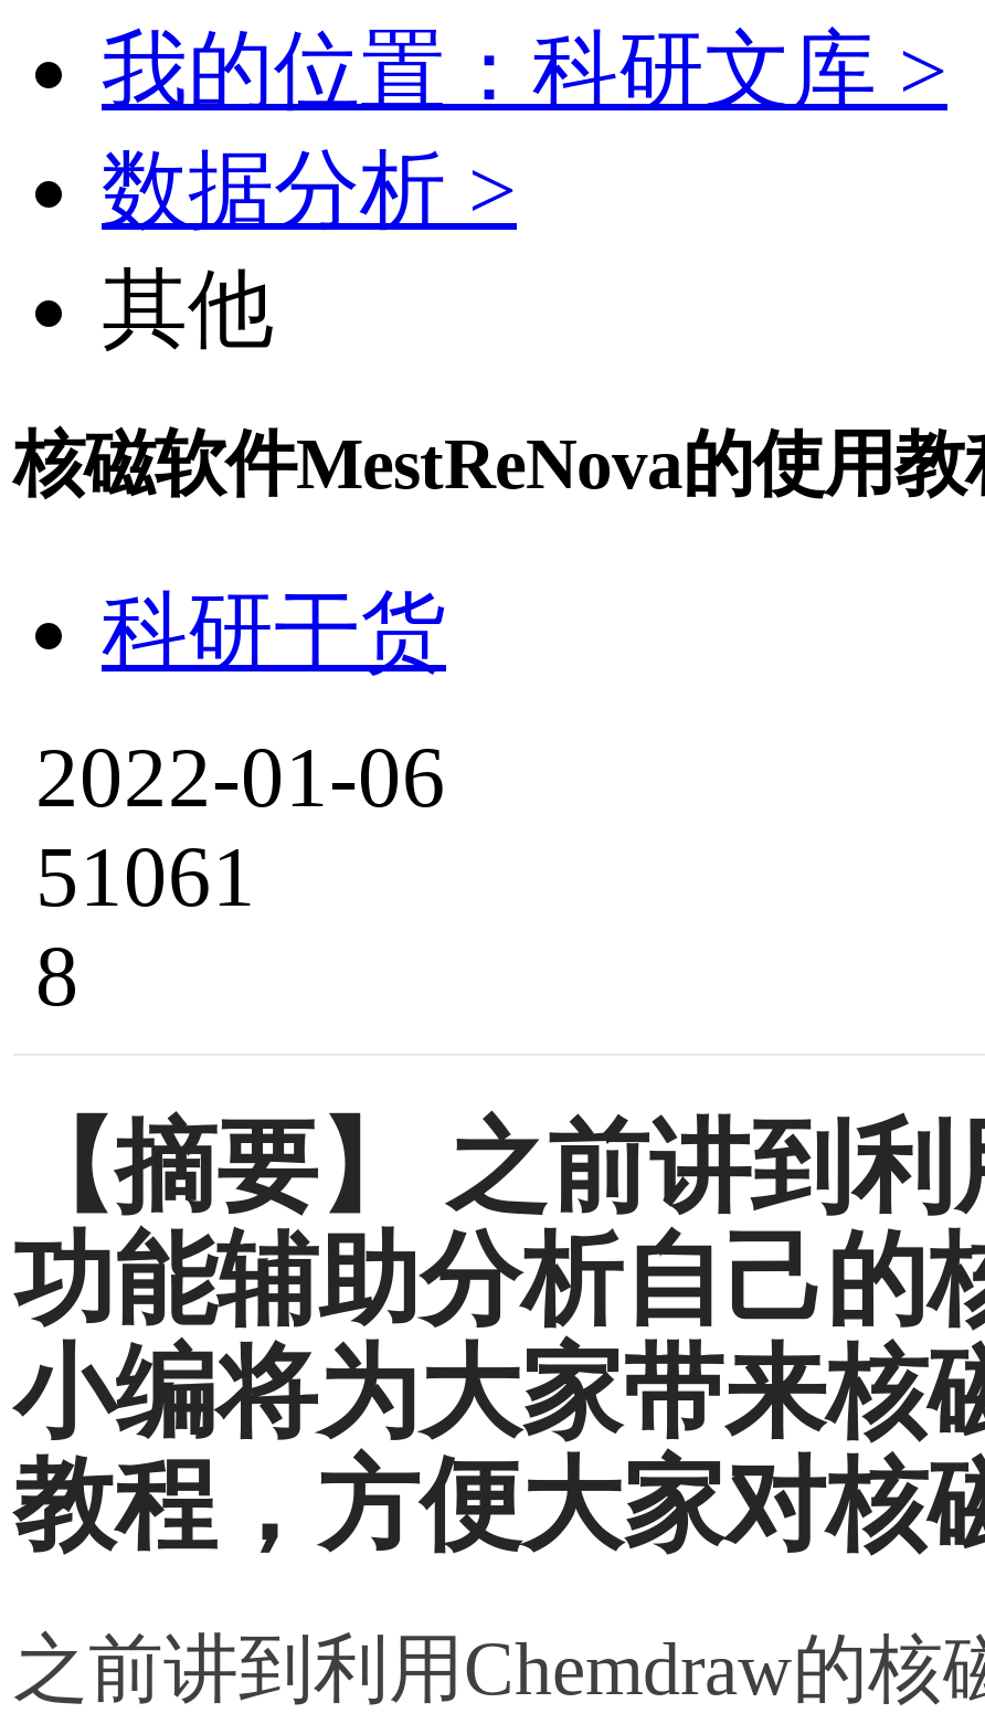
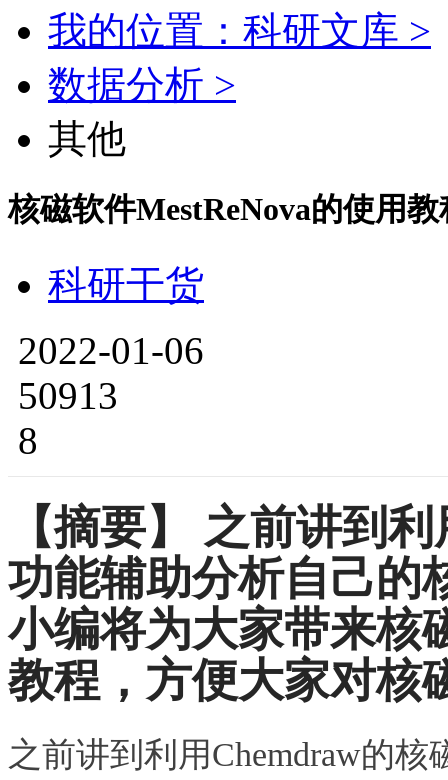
[13,829,256,924] 51061 -> [8,374,118,417] 50913

